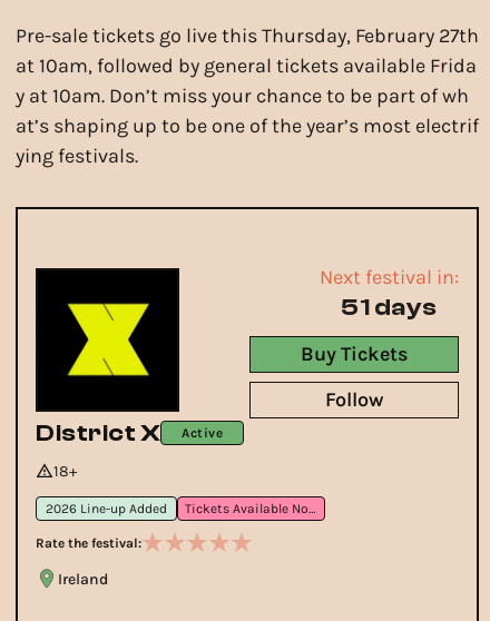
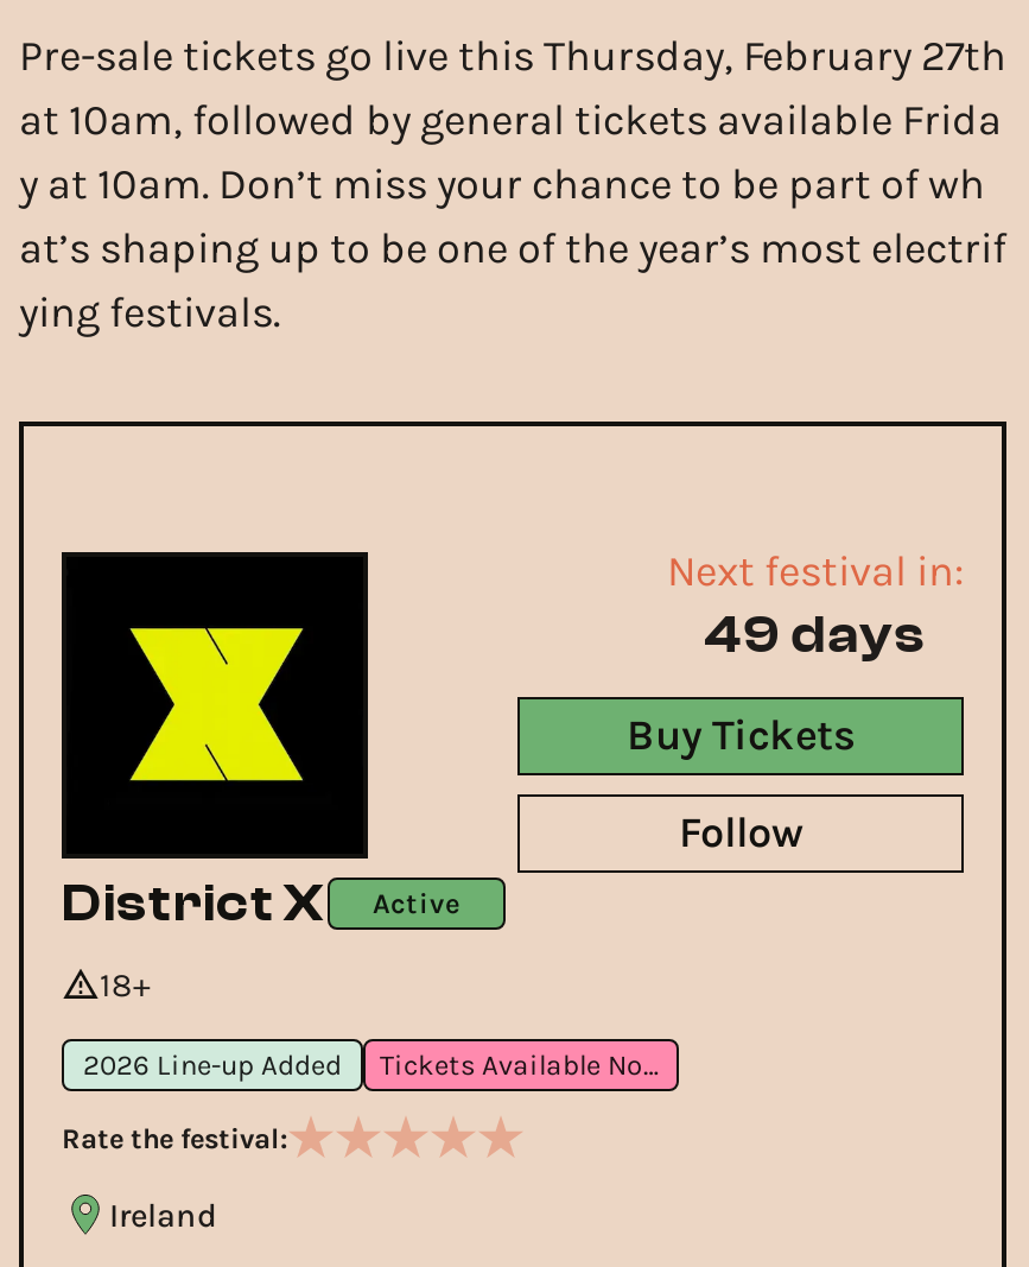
[341,292,437,321] 51 days -> [705,604,926,665] 49 days

